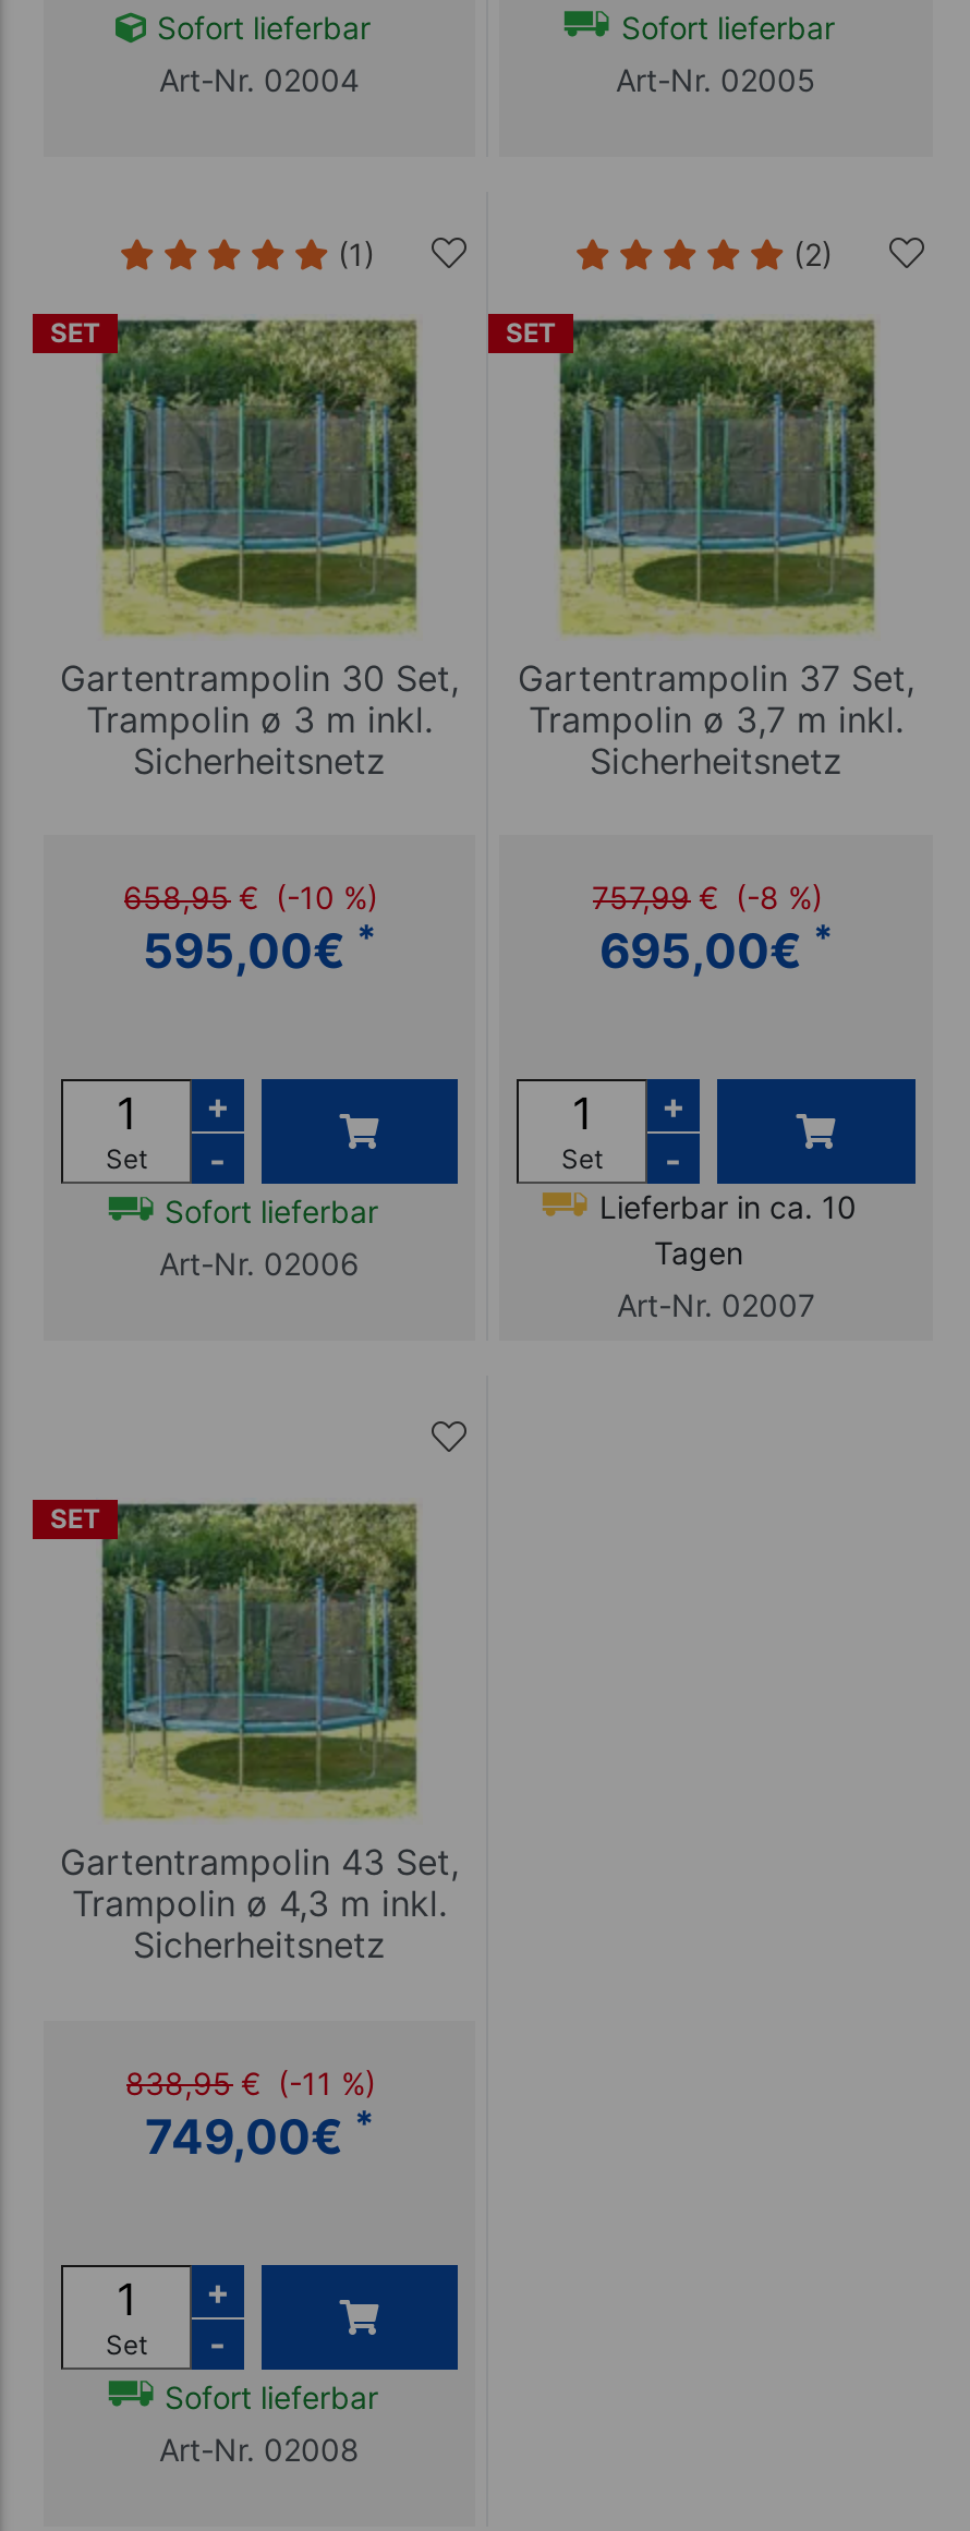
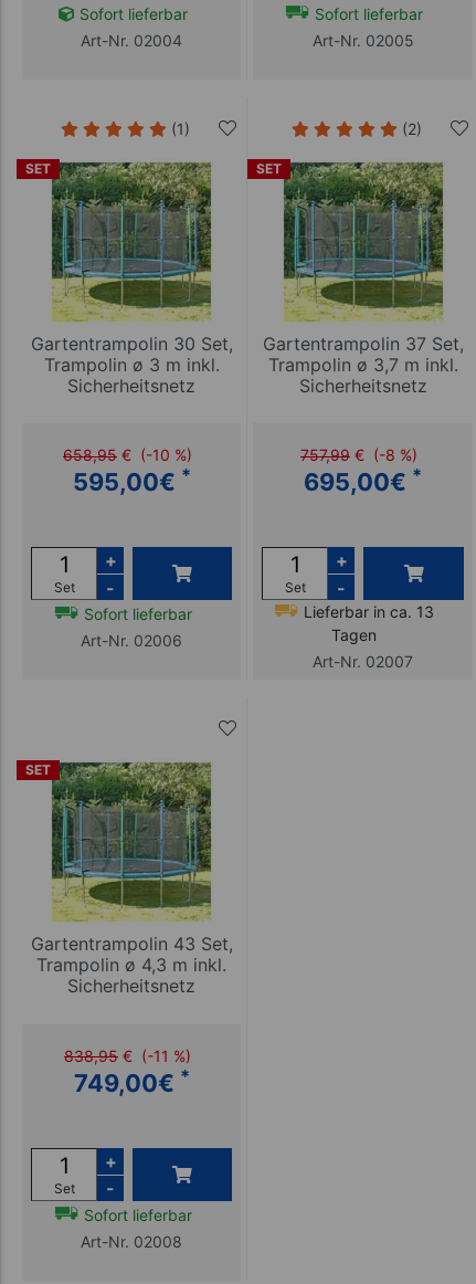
[591,1189,857,1226] Lieferbar in ca. 10 -> [299,602,434,621] Lieferbar in ca. 13

